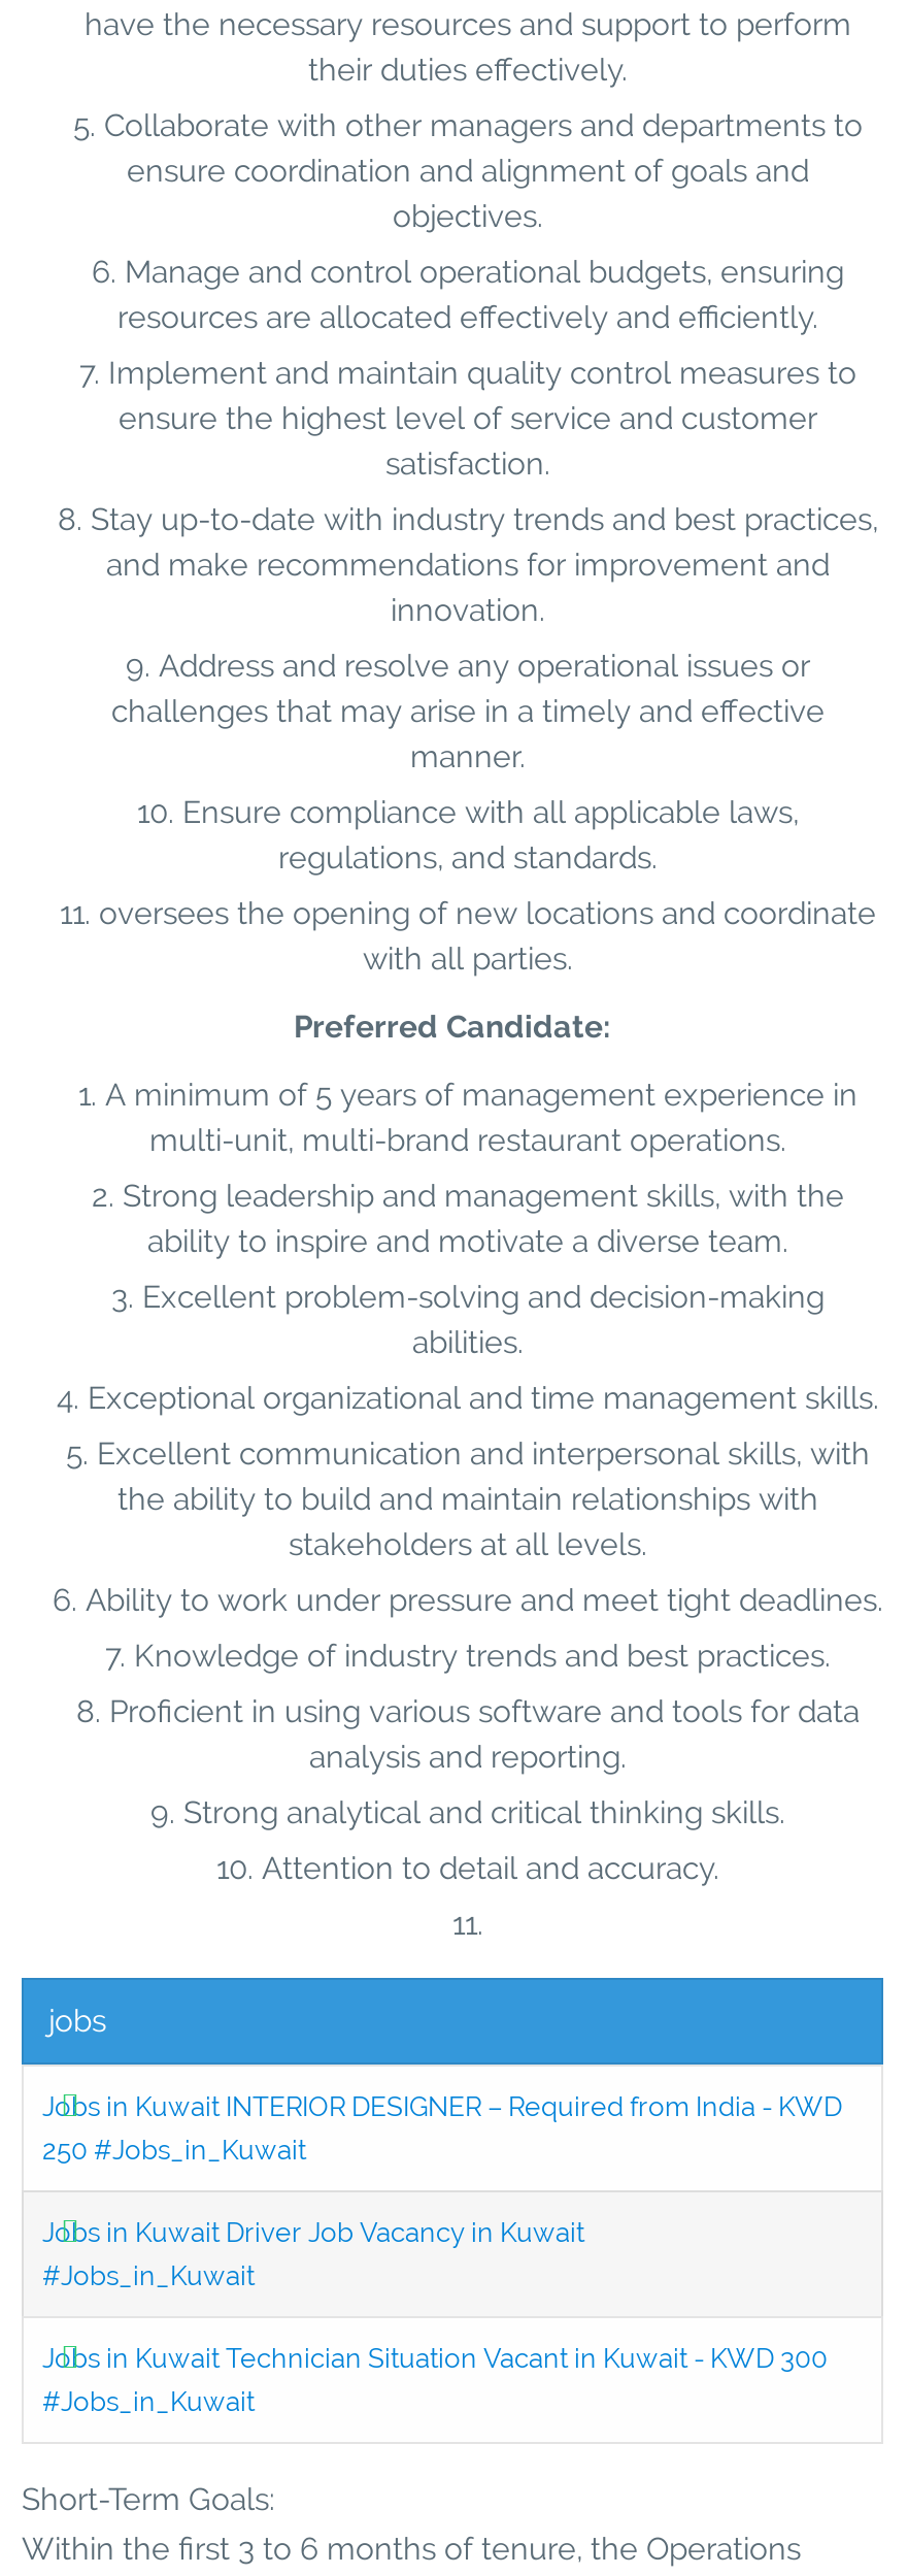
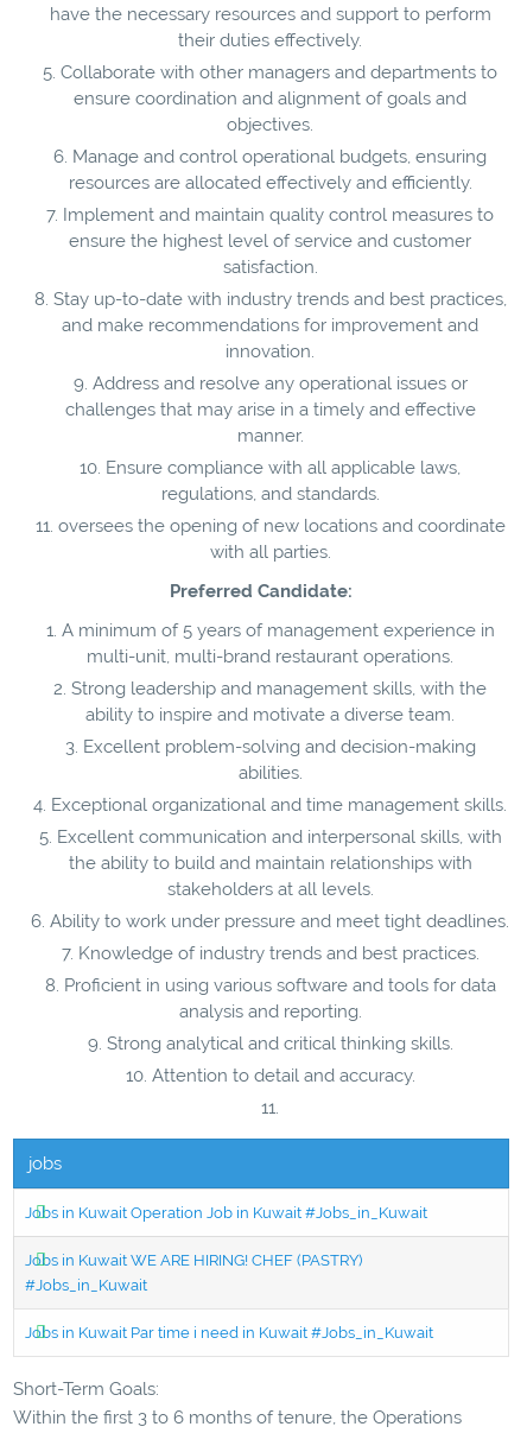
[42,2090,842,2165] Jobs in Kuwait INTERIOR DESIGNER – Required from India - KWD | 250 #Jobs_in_Kuwait -> [25,1203,427,1221] Jobs in Kuwait Operation Job in Kuwait #Jobs_in_Kuwait
[42,2216,584,2247] Jobs in Kuwait Driver Job Vacancy in Kuwait -> [25,1251,362,1269] Jobs in Kuwait WE ARE HIRING! CHEF (PASTRY)
[42,2342,828,2416] Jobs in Kuwait Technician Situation Vacant in Kuwait - KWD 300 | #Jobs_in_Kuwait -> [25,1323,433,1341] Jobs in Kuwait Par time i need in Kuwait #Jobs_in_Kuwait

